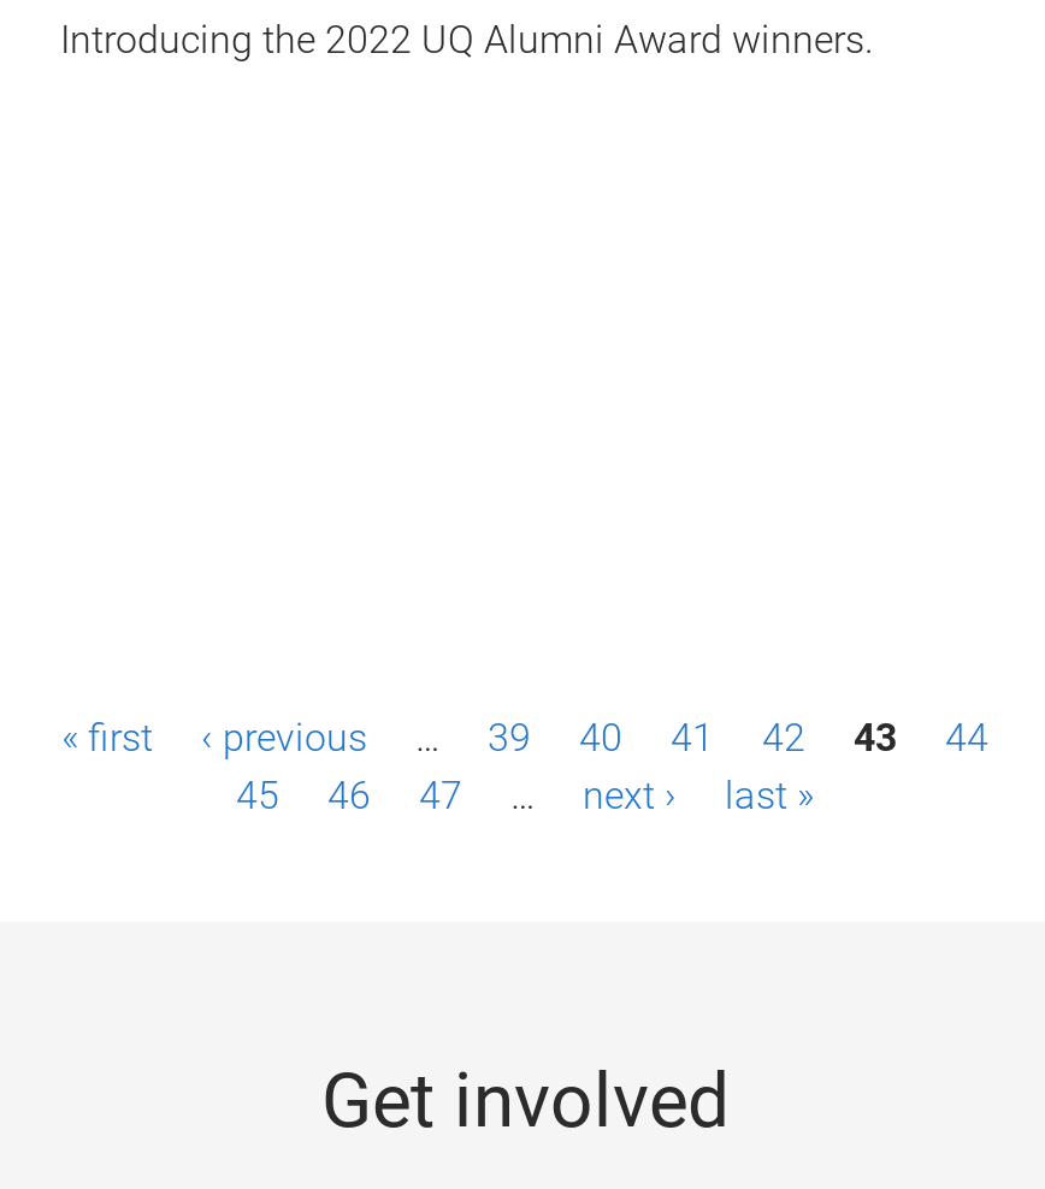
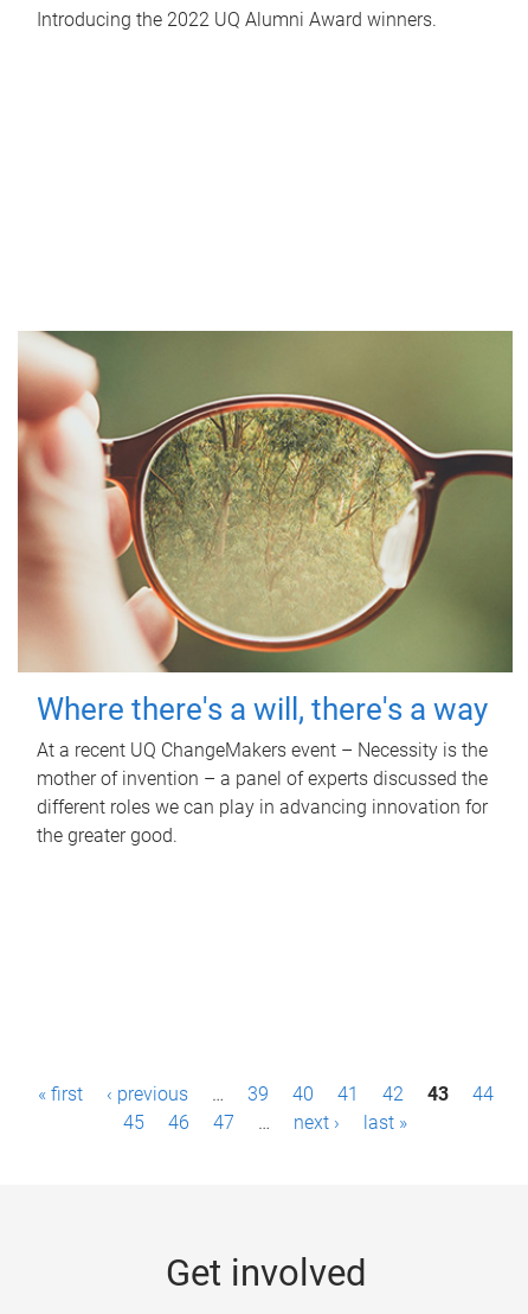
none -> [17,330,514,847] [image] | Where there's a will, there's a way | At a recent UQ ChangeMakers event – Necessity is the | mother of invention – a panel of experts discussed the | different roles we can play in advancing innovation for | the greater good.

